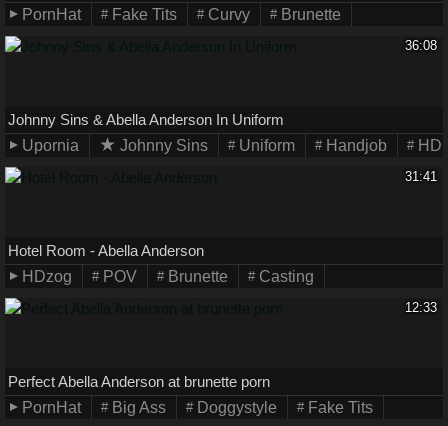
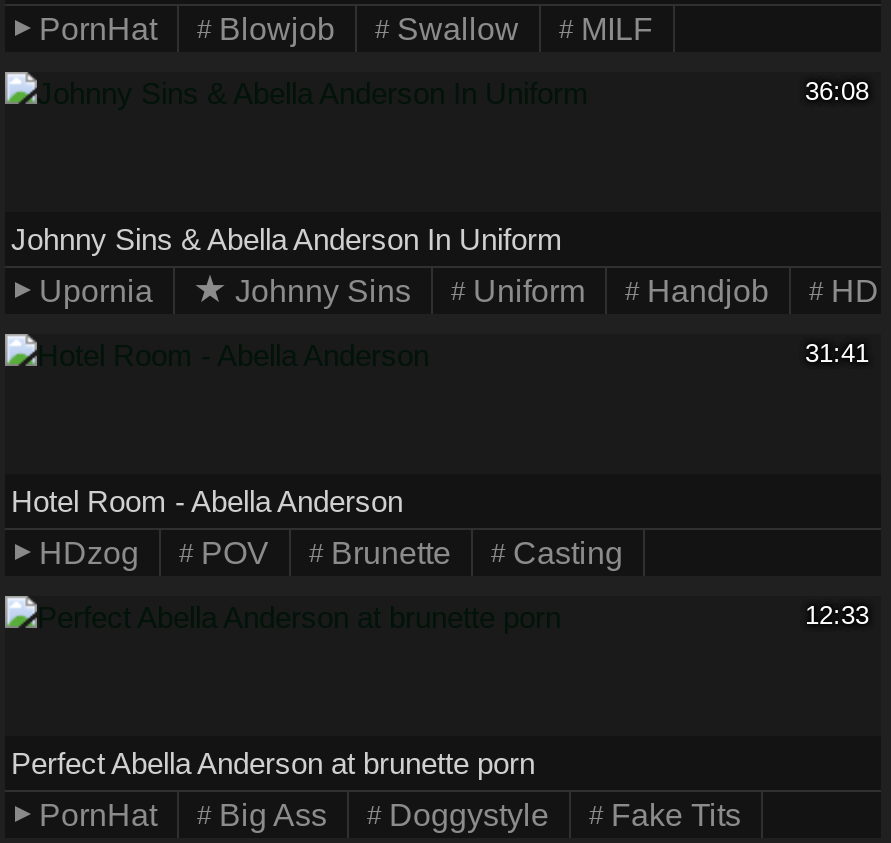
[108,6,341,23] Fake Tits | Curvy | Brunette -> [211,12,653,46] Blowjob | Swallow | MILF

